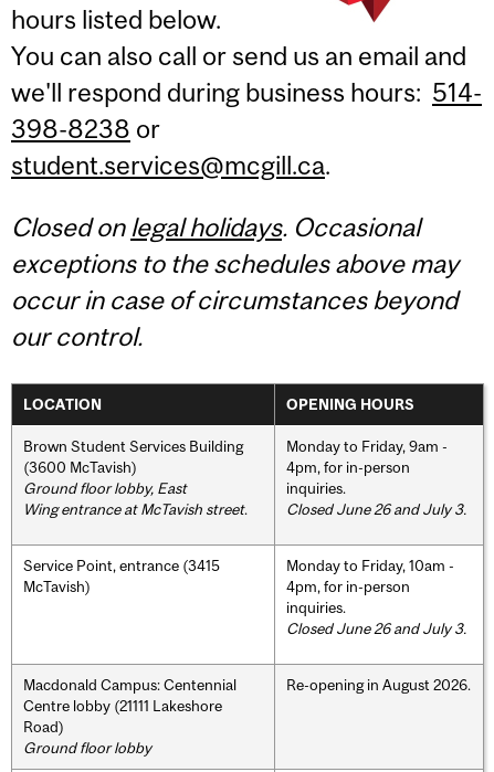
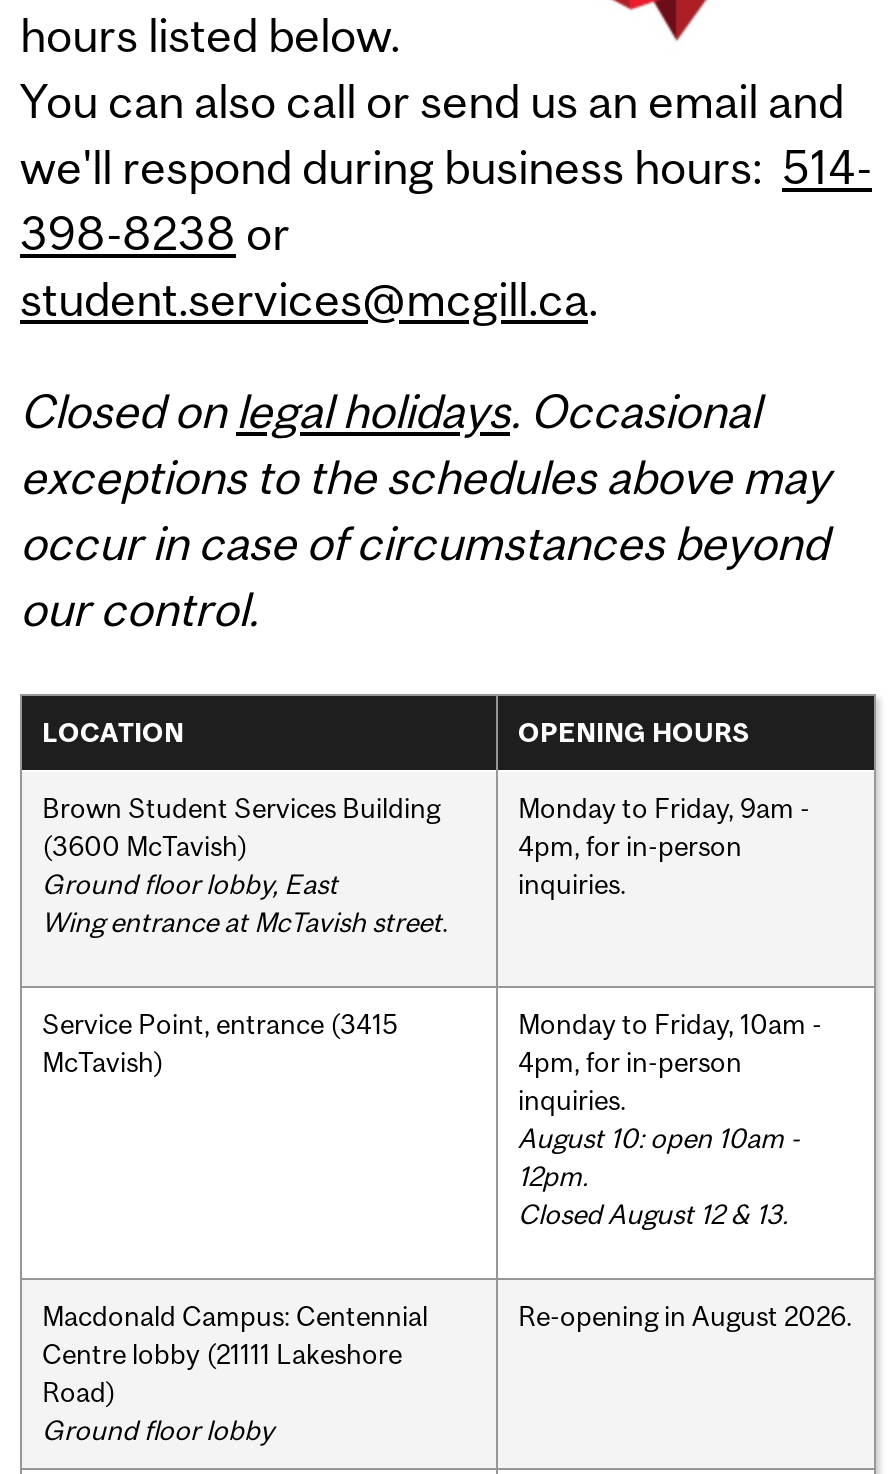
[286,500,466,518] Closed June 26 and July 3. -> none
[286,619,466,637] Closed June 26 and July 3. -> [518,1121,800,1229] August 10: open 10am - | 12pm. | Closed August 12 & 13.

